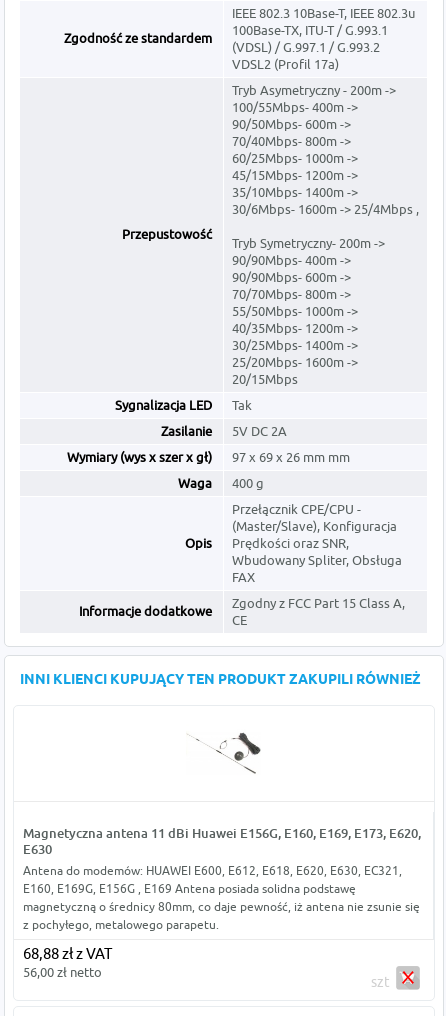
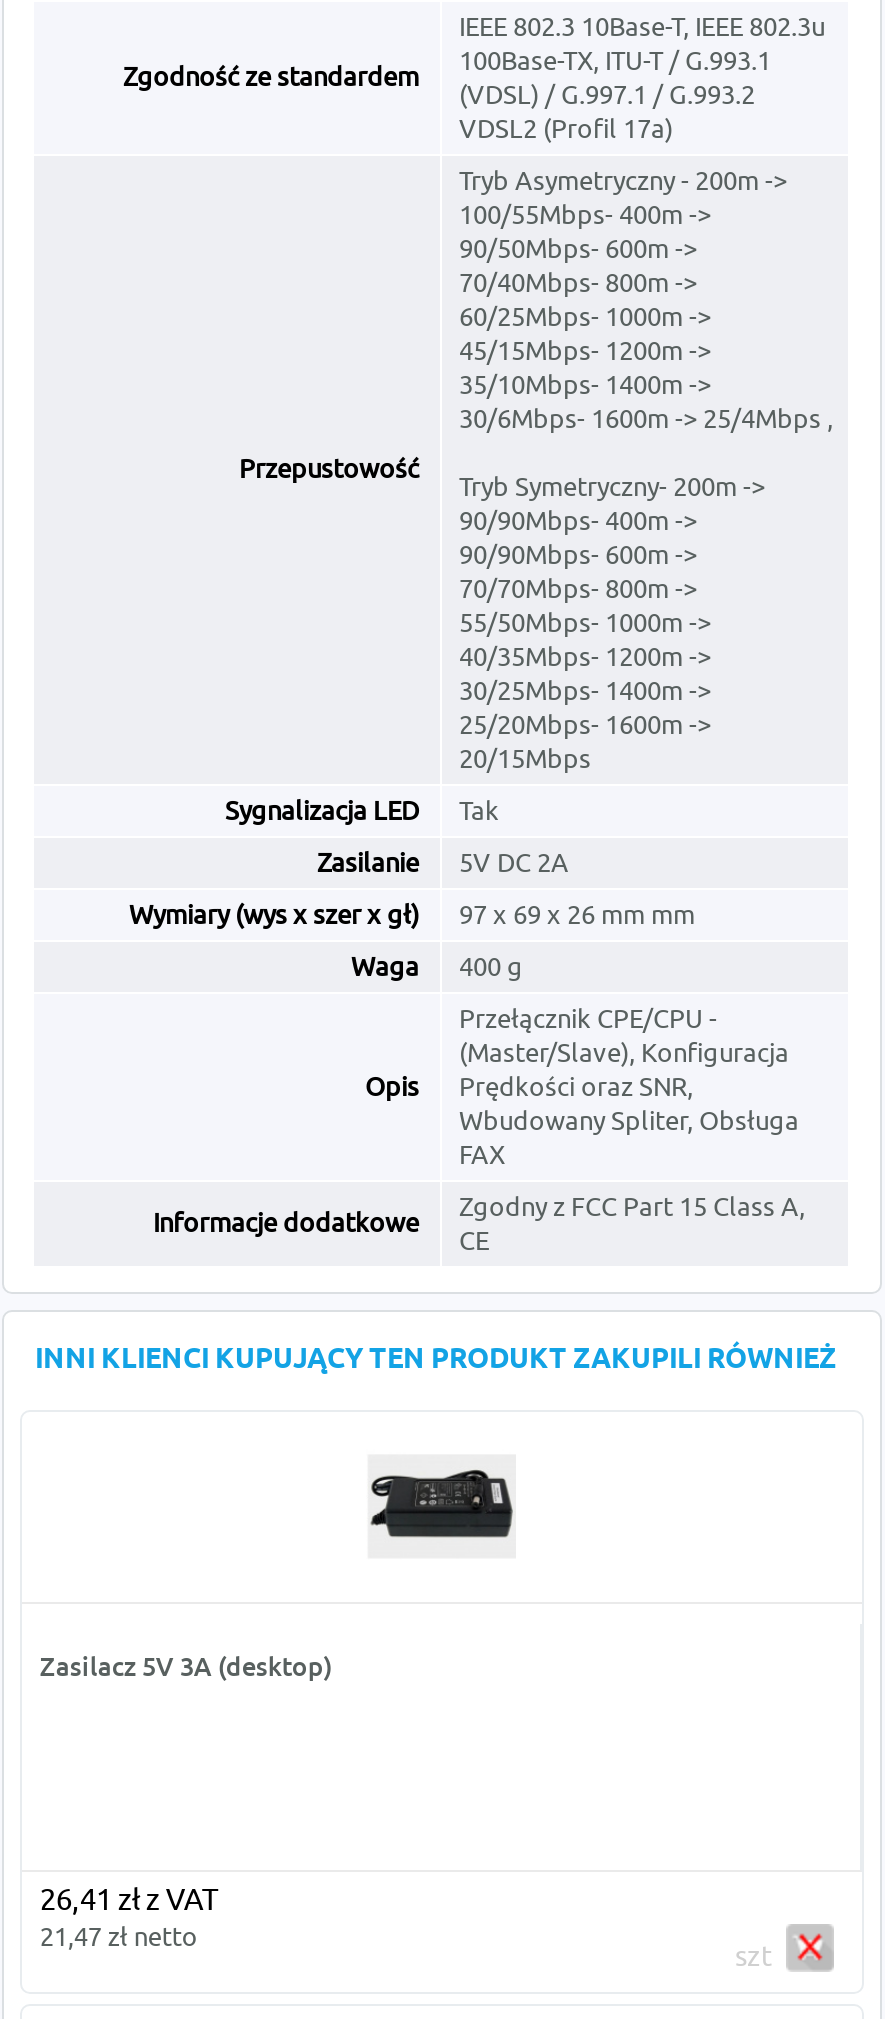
[189,732,261,777] [image] -> [368,1468,516,1542] [image]
[23,825,421,932] Magnetyczna antena 11 dBi Huawei E156G, E160, E169, E173, E620, | E630 | Antena do modemów: HUAWEI E600, E612, E618, E620, E630, EC321, | E160, E169G, E156G , E169 Antena posiada solidna podstawę | magnetyczną o średnicy 80mm, co daje pewność, iż antena nie zsunie się | z pochyłego, metalowego parapetu. -> [40,1650,332,1682] Zasilacz 5V 3A (desktop)
[23,945,112,980] 68,88 zł z VAT | 56,00 zł netto -> [40,1882,218,1952] 26,41 zł z VAT | 21,47 zł netto

